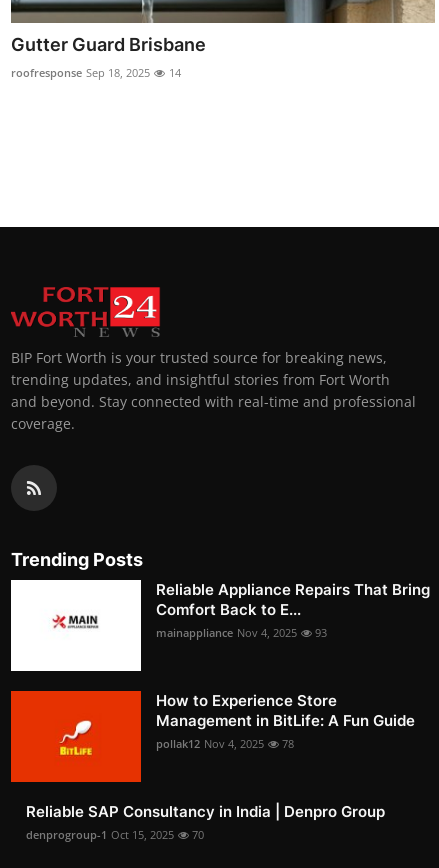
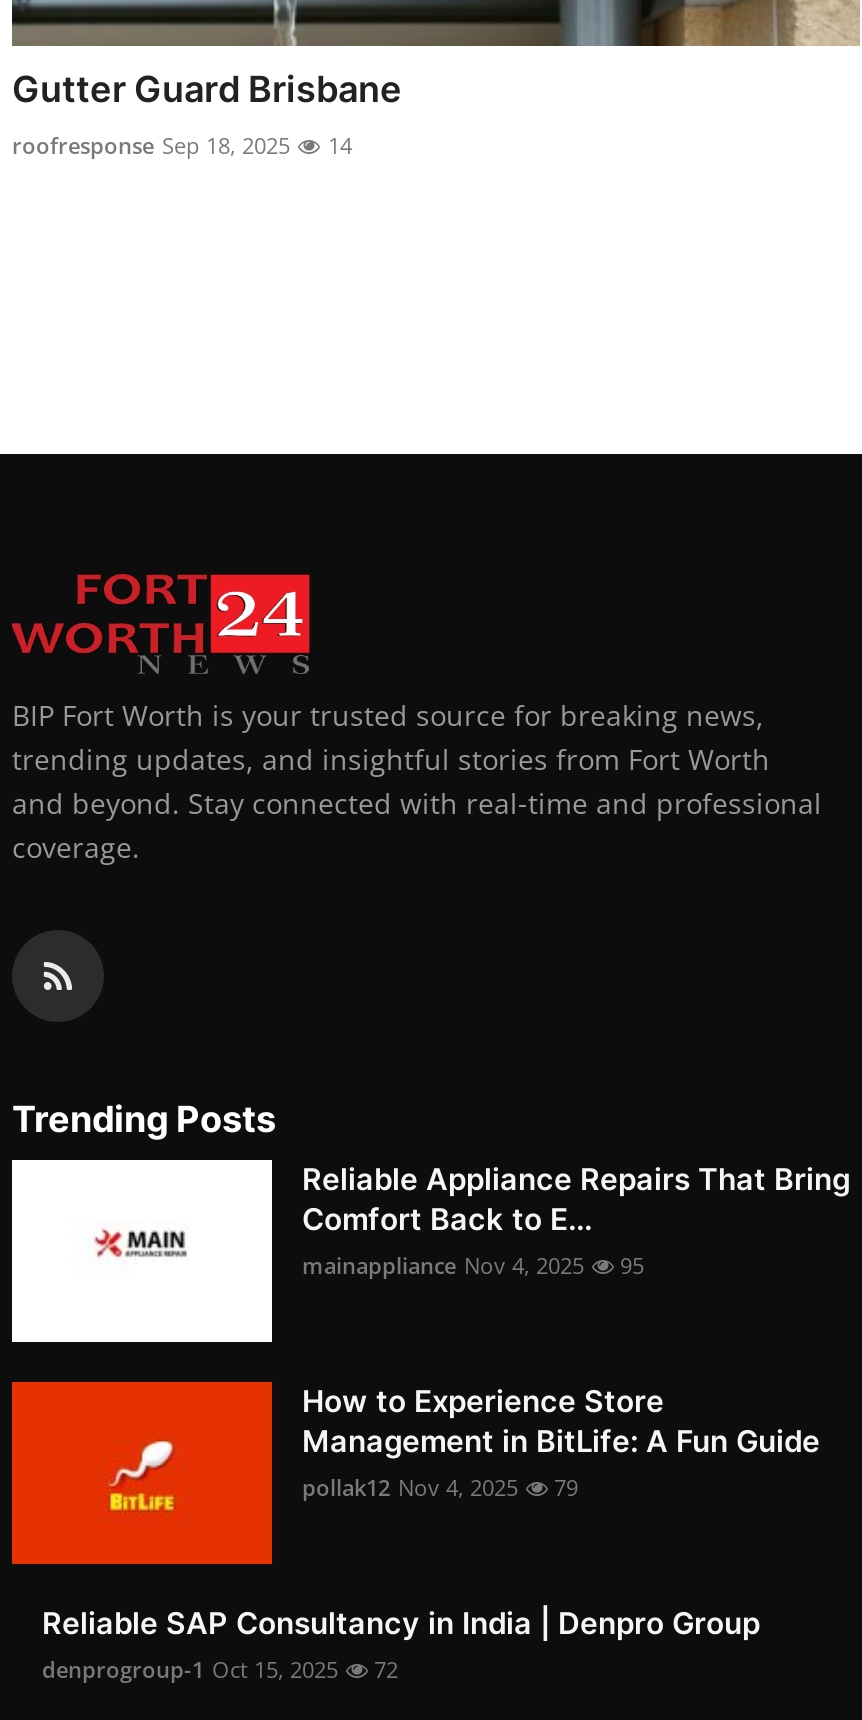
[156,625,327,640] mainappliance Nov 4, 2025 93 -> [302,1250,644,1280] mainappliance Nov 4, 2025 95
[156,736,294,751] pollak12 Nov 4, 2025 78 -> [302,1472,578,1502] pollak12 Nov 4, 2025 79
[26,827,204,842] denprogroup-1 Oct 15, 2025 70 -> [42,1654,398,1684] denprogroup-1 Oct 15, 2025 72

